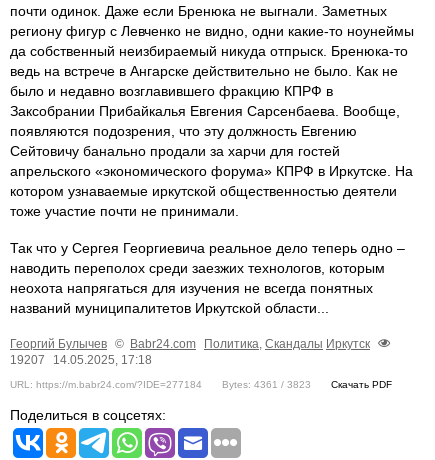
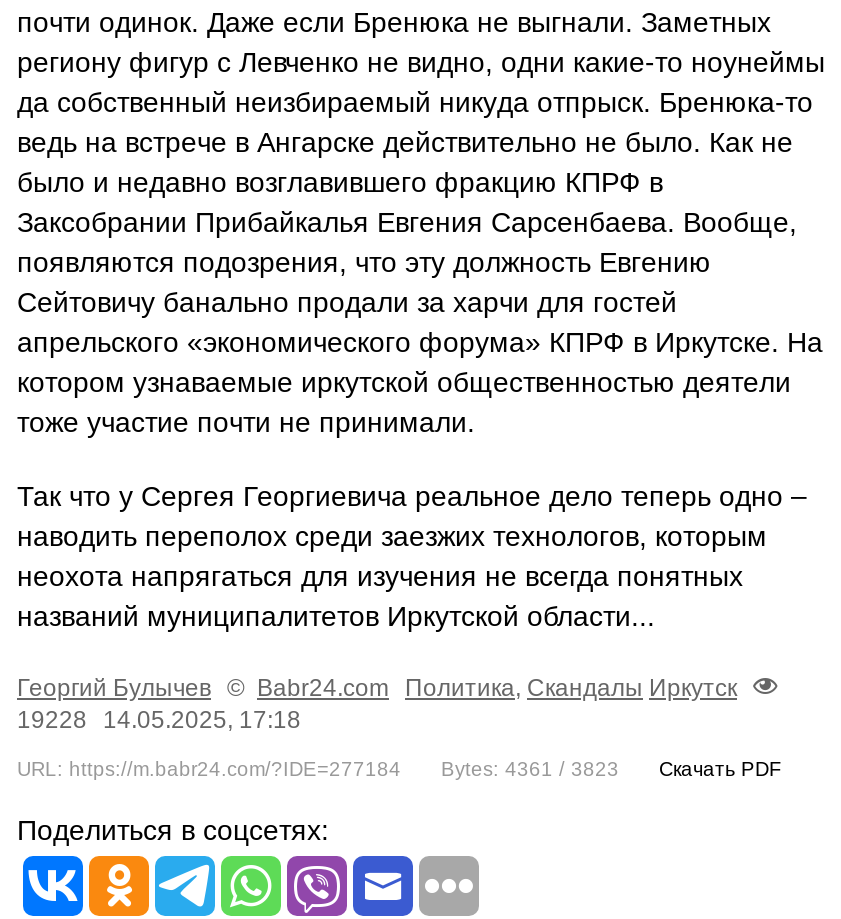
[10,353,152,367] 19207 14.05.2025, 17:18 -> [17,706,301,734] 19228 14.05.2025, 17:18

